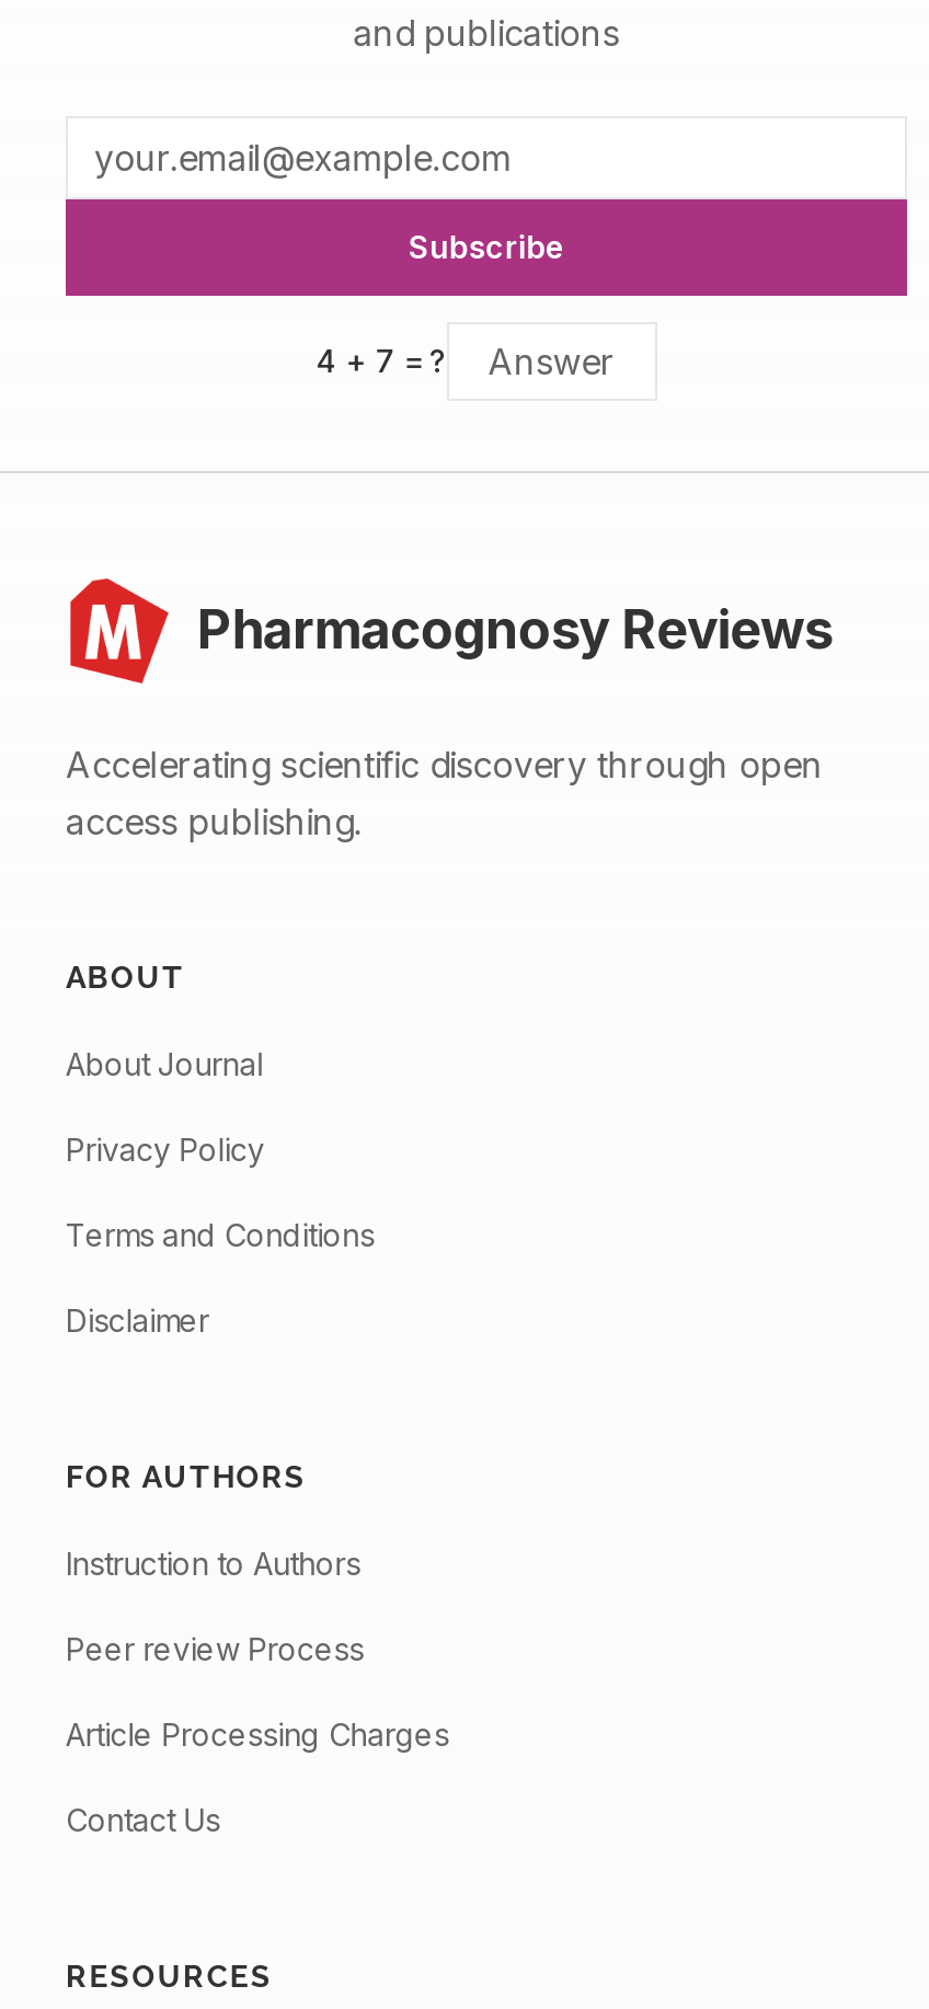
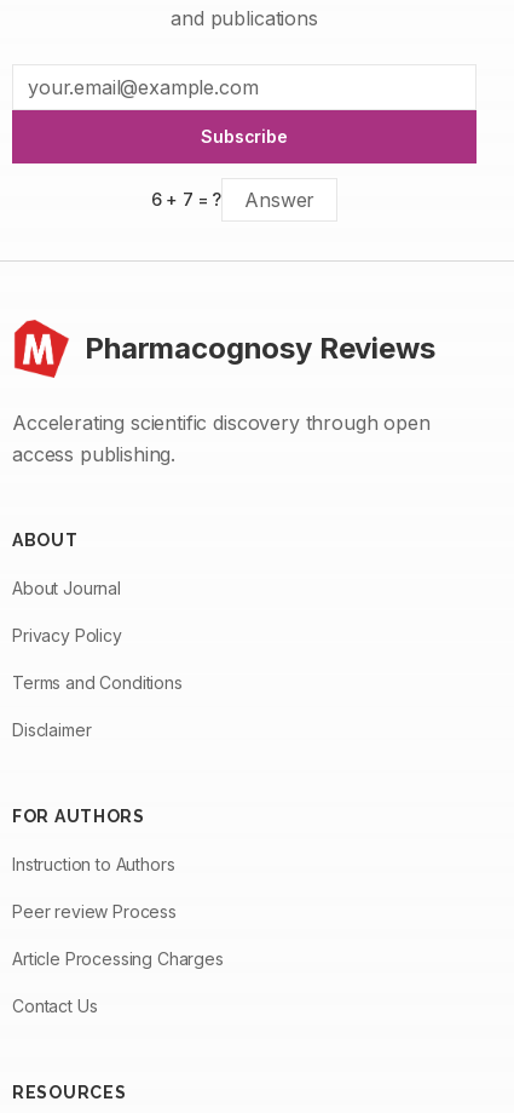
[316,342,447,379] 4 + 7 = ? -> [151,189,222,210] 6 + 7 = ?

